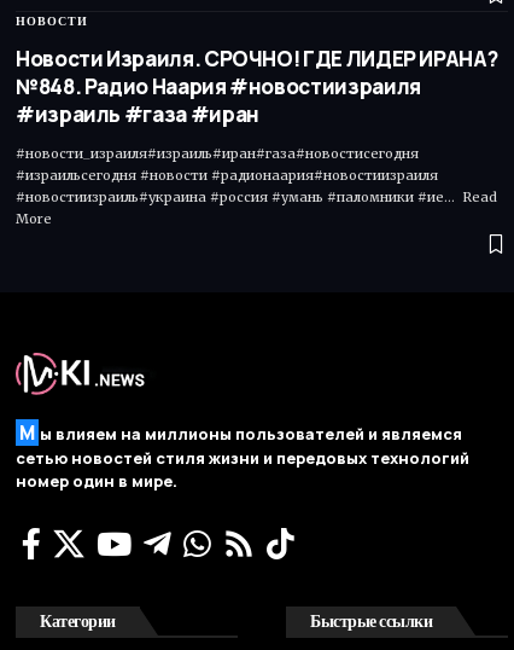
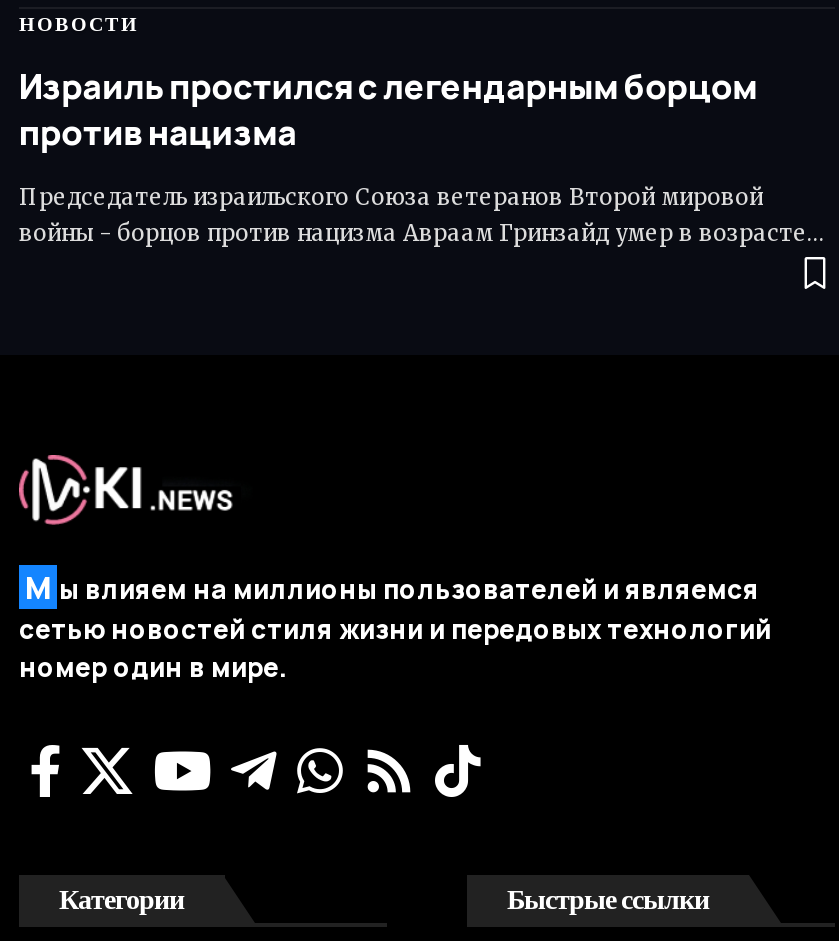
[16,45,497,128] Новости Израиля. СРОЧНО! ГДЕ ЛИДЕР ИРАНА? | №848. Радио Наария #новостиизраиля | #израиль #газа #иран -> [19,63,758,155] Израиль простился с легендарным борцом | против нацизма
[16,145,497,227] #новости_израиля#израиль#иран#газа#новостисегодня | #израильсегодня #новости #радионаария#новостиизраиля | #новостиизраиль#украина #россия #умань #паломники #ие... Read | More -> [19,183,825,247] Председатель израильского Союза ветеранов Второй мировой | войны - борцов против нацизма Авраам Гринзайд умер в возрасте…

